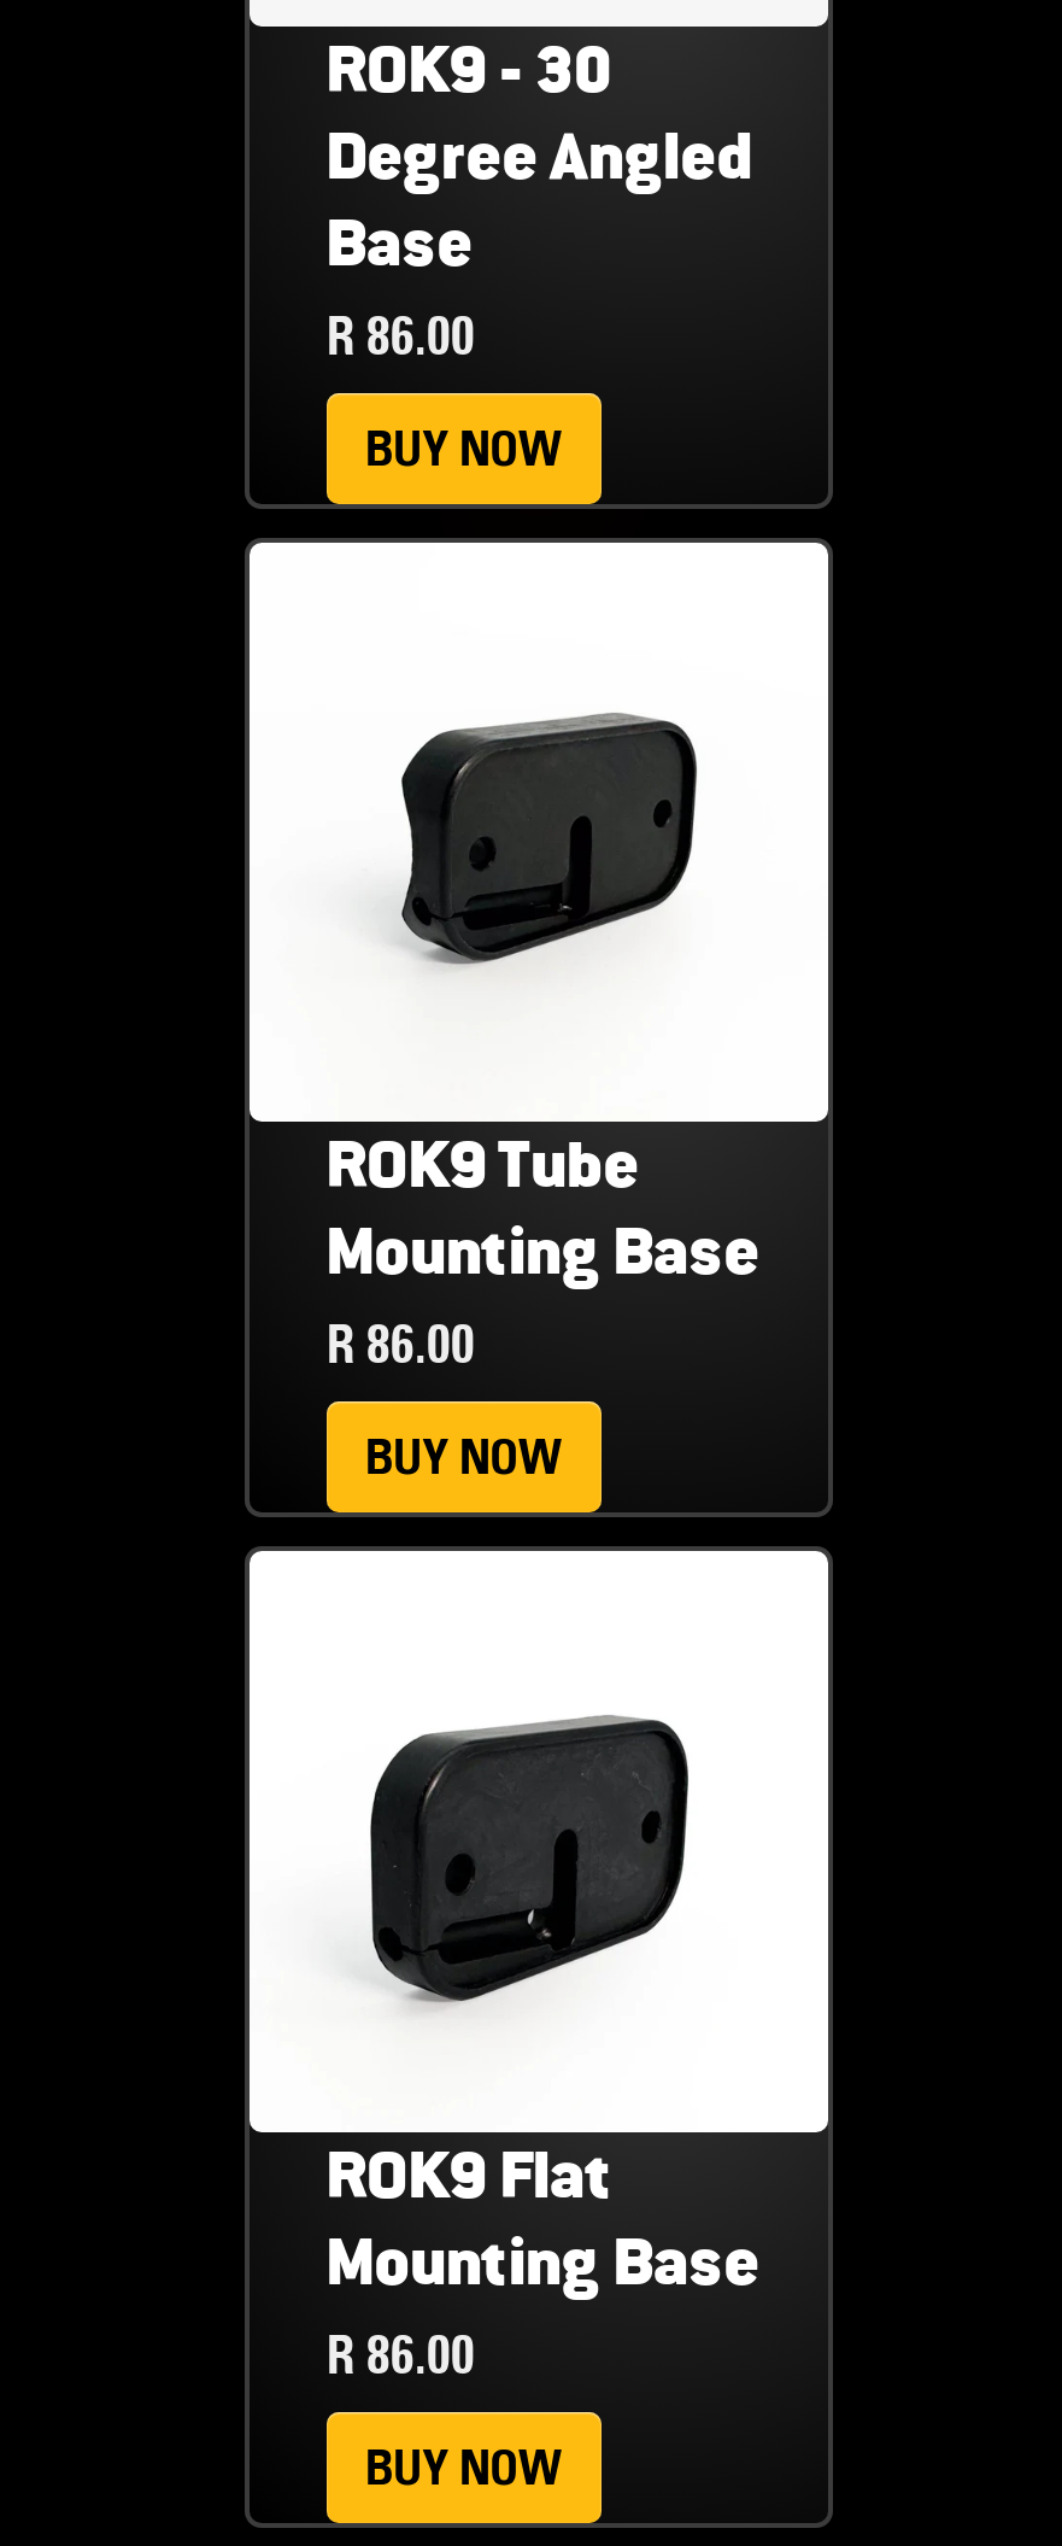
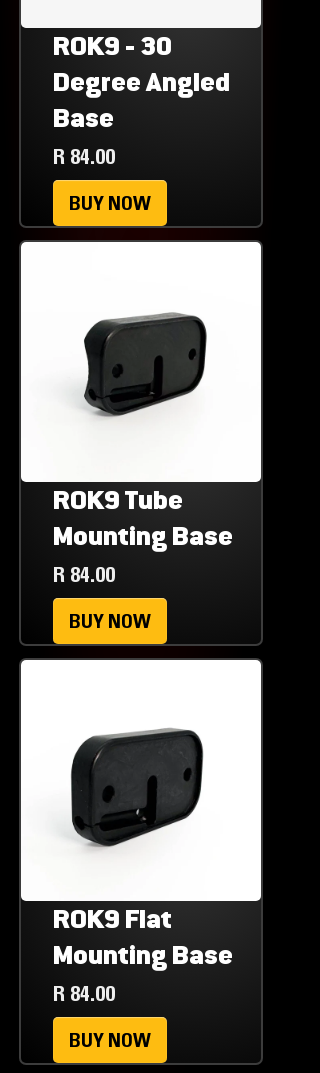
[326,303,475,366] R 86.00 -> [53,143,115,169] R 84.00
[326,1313,475,1376] R 86.00 -> [53,561,115,587] R 84.00
[326,2323,475,2386] R 86.00 -> [53,980,115,1006] R 84.00

